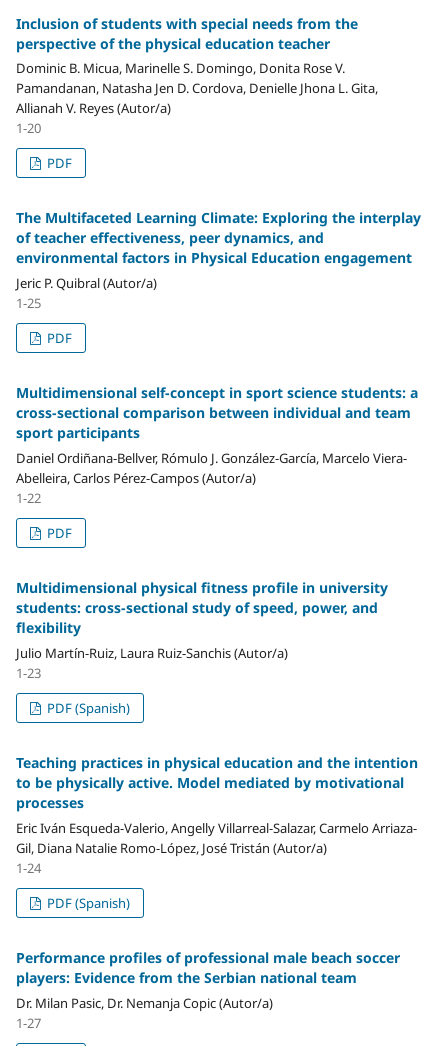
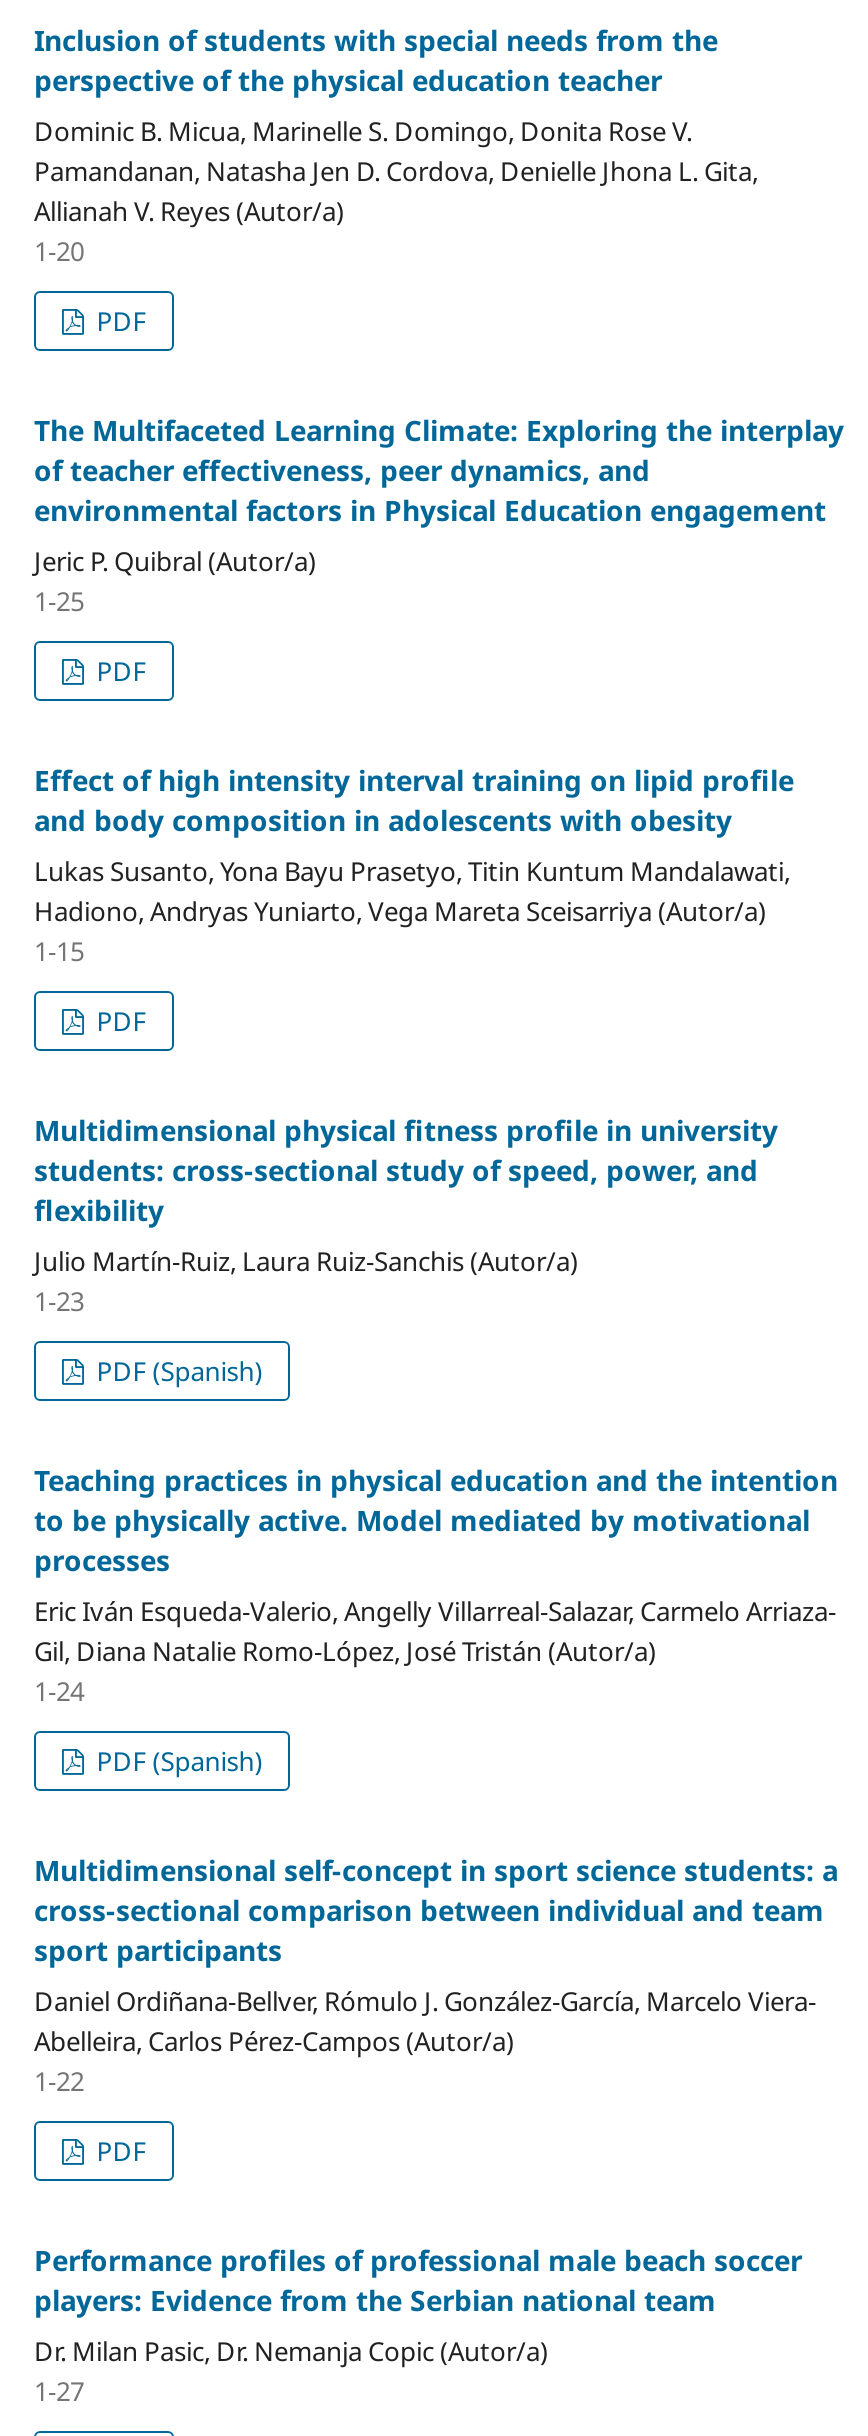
none -> [34,761,794,969] Effect of high intensity interval training on lipid profile | and body composition in adolescents with obesity | Lukas Susanto, Yona Bayu Prasetyo, Titin Kuntum Mandalawati, | Hadiono, Andryas Yuniarto, Vega Mareta Sceisarriya (Autor/a) | 1-15
moved [16,383,418,507] -> [34,1851,838,2099]: Multidimensional self-concept in sport science students: a | cross-sectional comparison between individual and team | sport participants | Daniel Ordiñana-Bellver, Rómulo J. González-García, Marcelo Viera- | Abelleira, Carlos Pérez-Campos (Autor/a) | 1-22
moved [16,524,418,912] -> [34,1003,838,1779]: PDF | Multidimensional physical fitness profile in university | students: cross-sectional study of speed, power, and | ... | 1-24 | PDF (Spanish)
none -> [90,2133,146,2169] PDF

